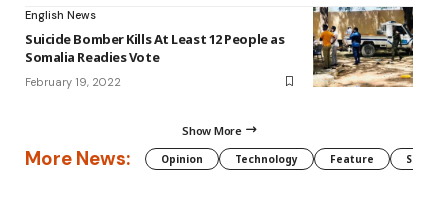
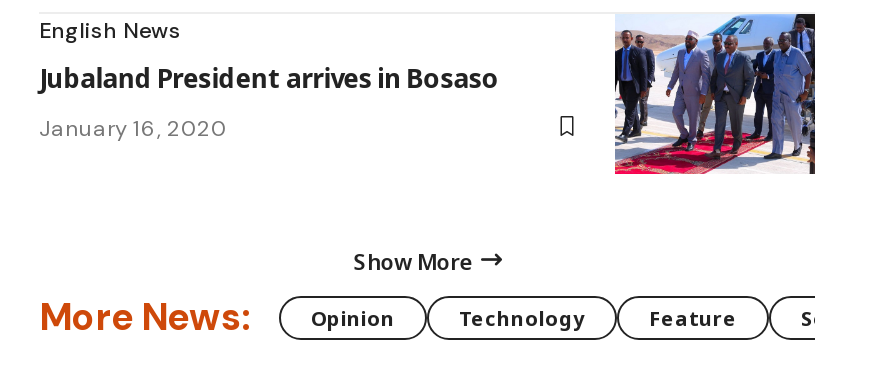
[312,6,414,88] [image] -> [613,14,817,176] [image]
[25,30,284,66] Suicide Bomber Kills At Least 12 People as | Somalia Readies Vote -> [39,59,499,95] Jubaland President arrives in Bosaso
[25,75,121,89] February 19, 2022 -> [39,113,227,141] January 16, 2020

